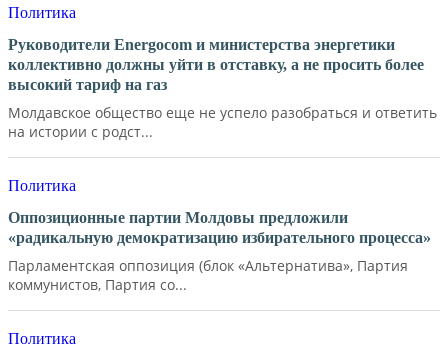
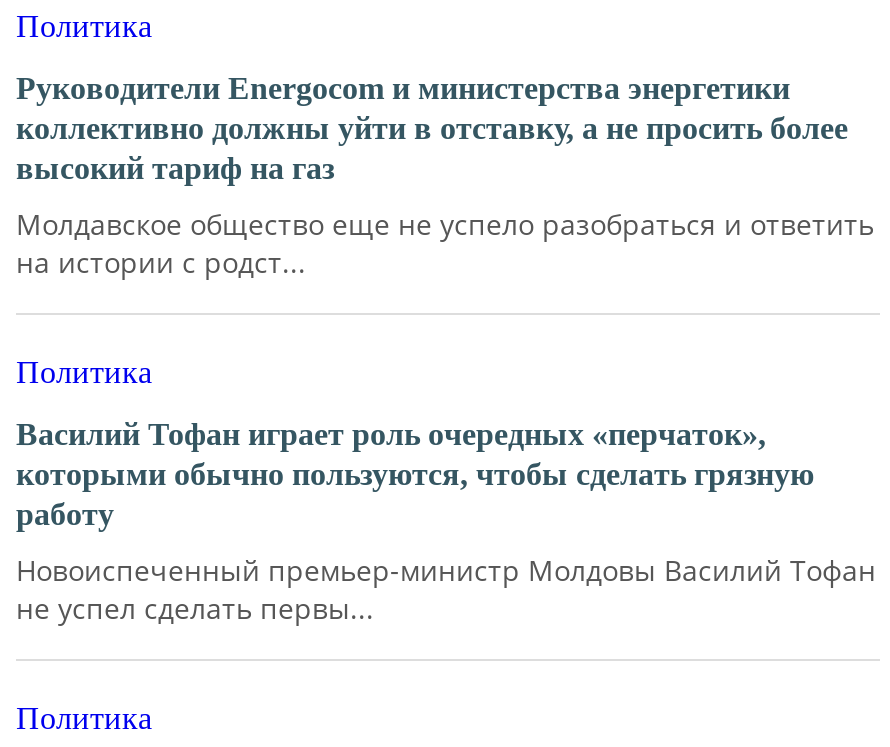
[8,209,431,246] Оппозиционные партии Молдовы предложили | «радикальную демократизацию избирательного процесса» -> [16,418,814,532] Василий Тофан играет роль очередных «перчаток», | которыми обычно пользуются, чтобы сделать грязную | работу
[8,256,408,294] Парламентская оппозиция (блок «Альтернатива», Партия | коммунистов, Партия со... -> [16,552,876,628] Новоиспеченный премьер-министр Молдовы Василий Тофан | не успел сделать первы...

